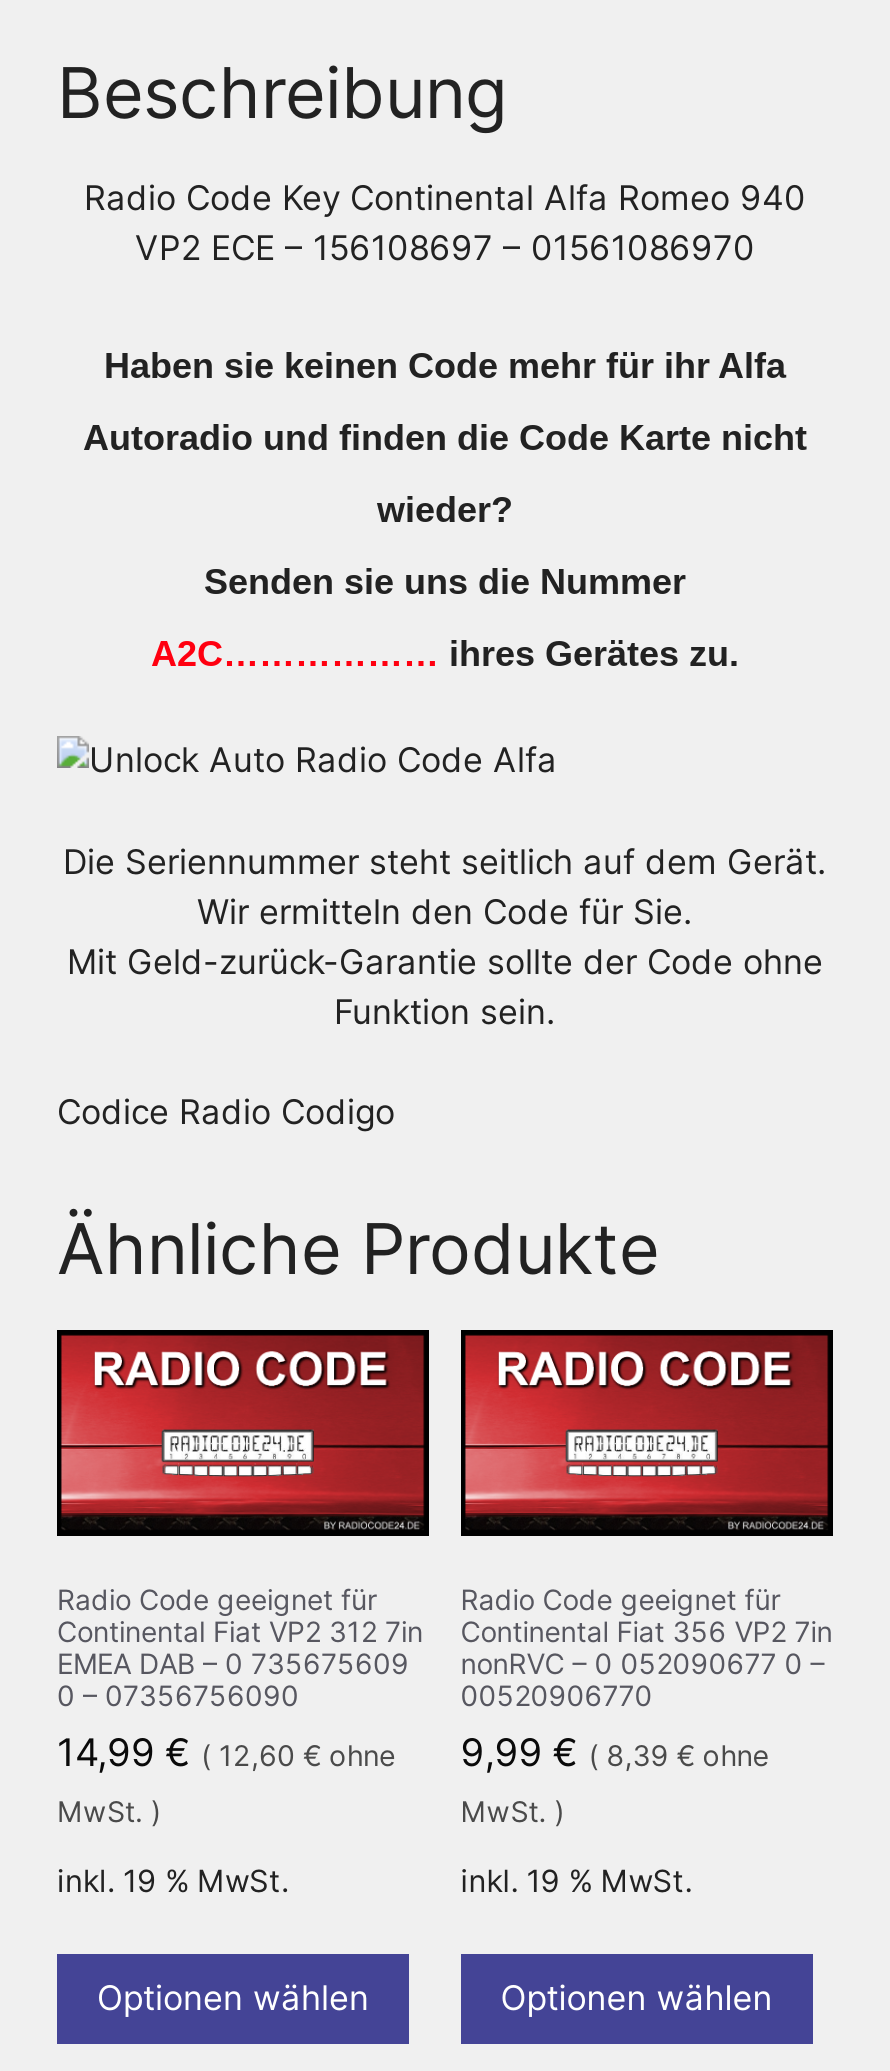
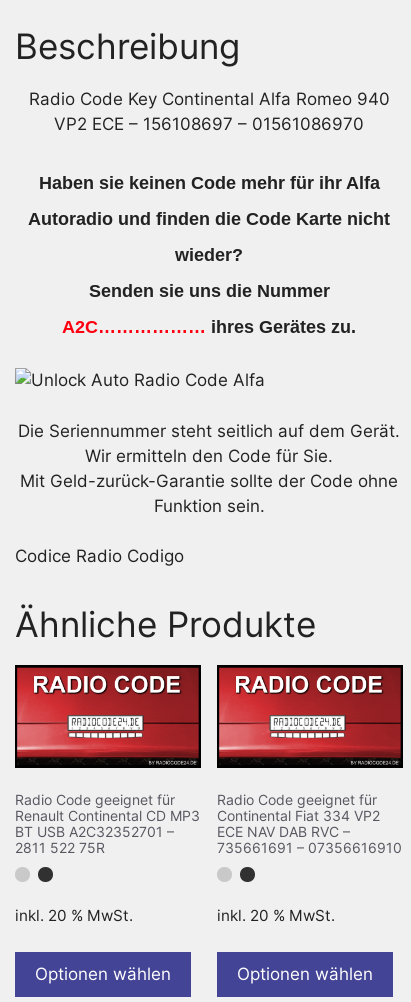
[57,1614,423,1828] Continental Fiat VP2 312 7in | EMEA DAB – 0 735675609 | 0 – 07356756090 | 14,99 € (12,60 €ohne | MwSt. ) -> [15,807,200,856] Renault Continental CD MP3 | BT USB A2C32352701 – | 2811 522 75R
[461,1614,833,1828] Continental Fiat 356 VP2 7in | nonRVC – 0 052090677 0 – | 00520906770 | 9,99 € (8,39 €ohne | MwSt. ) -> [217,807,402,856] Continental Fiat 334 VP2 | ECE NAV DAB RVC – | 735661691 – 07356616910
[57,1863,289,1901] inkl. 19 % MwSt. -> [15,906,133,925] inkl. 20 % MwSt.
[461,1863,693,1901] inkl. 19 % MwSt. -> [217,906,335,925] inkl. 20 % MwSt.

